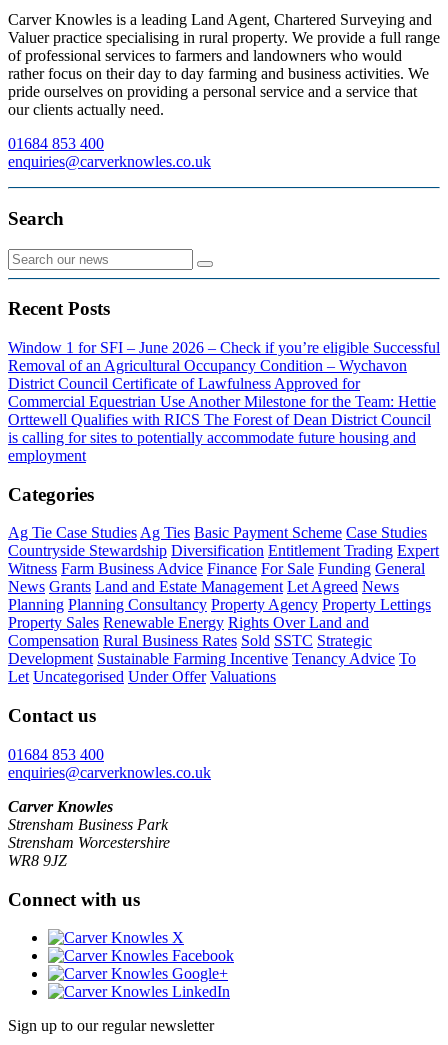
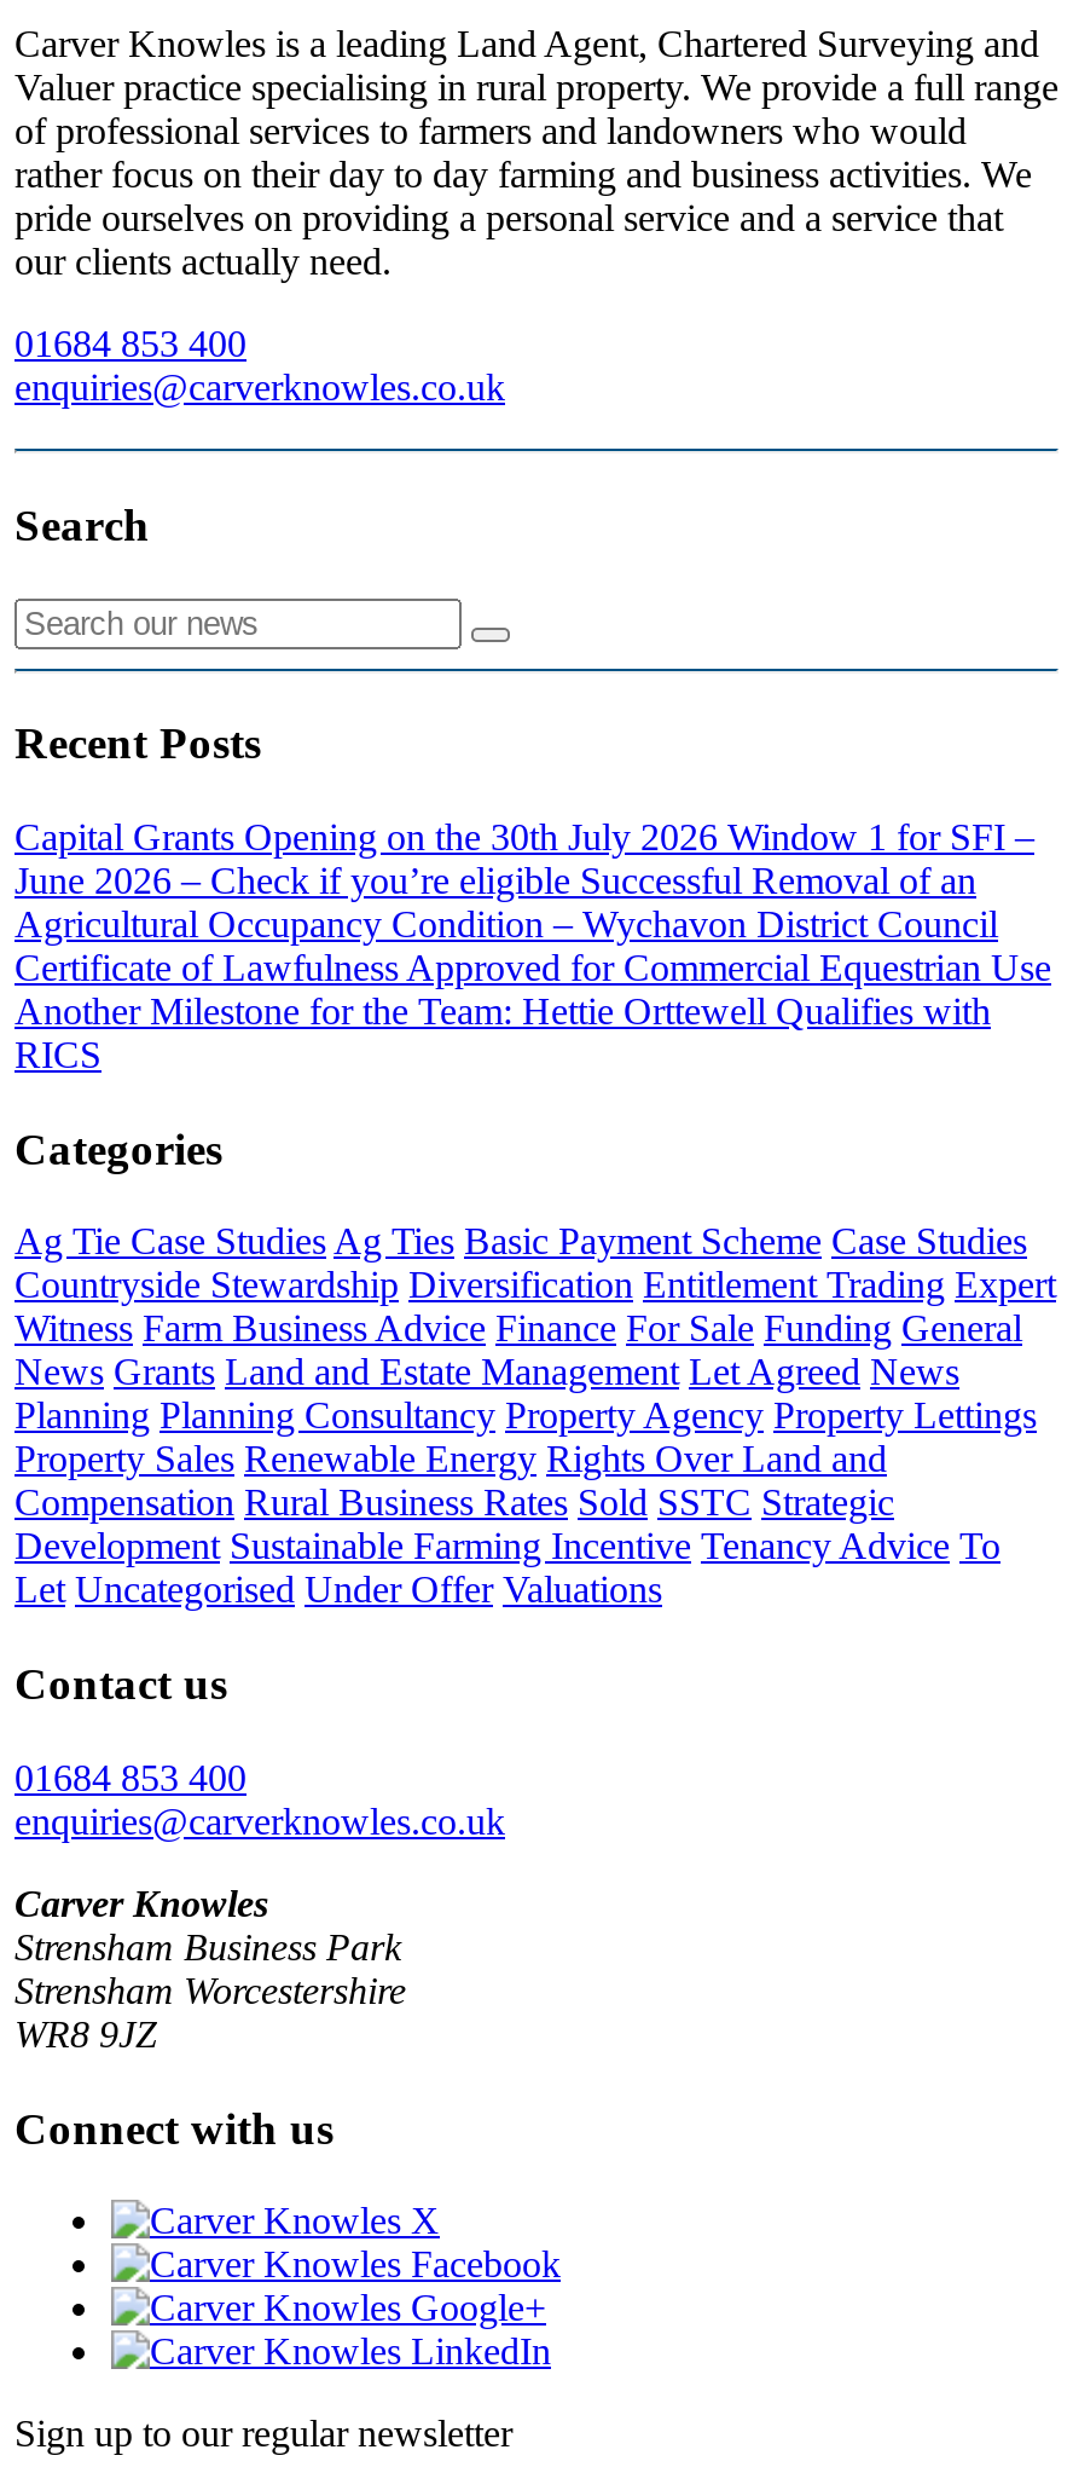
[8,339,440,464] Window 1 for SFI – June 2026 – Check if you’re eligible Successful | Removal of an Agricultural Occupancy Condition – Wychavon | District Council Certificate of Lawfulness Approved for | Commercial Equestrian Use Another Milestone for the Team: Hettie | Orttewell Qualifies with RICS The Forest of Dean District Council | is calling for sites to potentially accommodate future housing and | employment -> [14,816,1051,1075] Capital Grants Opening on the 30th July 2026 Window 1 for SFI – | June 2026 – Check if you’re eligible Successful Removal of an | Agricultural Occupancy Condition – Wychavon District Council | Certificate of Lawfulness Approved for Commercial Equestrian Use | Another Milestone for the Team: Hettie Orttewell Qualifies with | RICS

